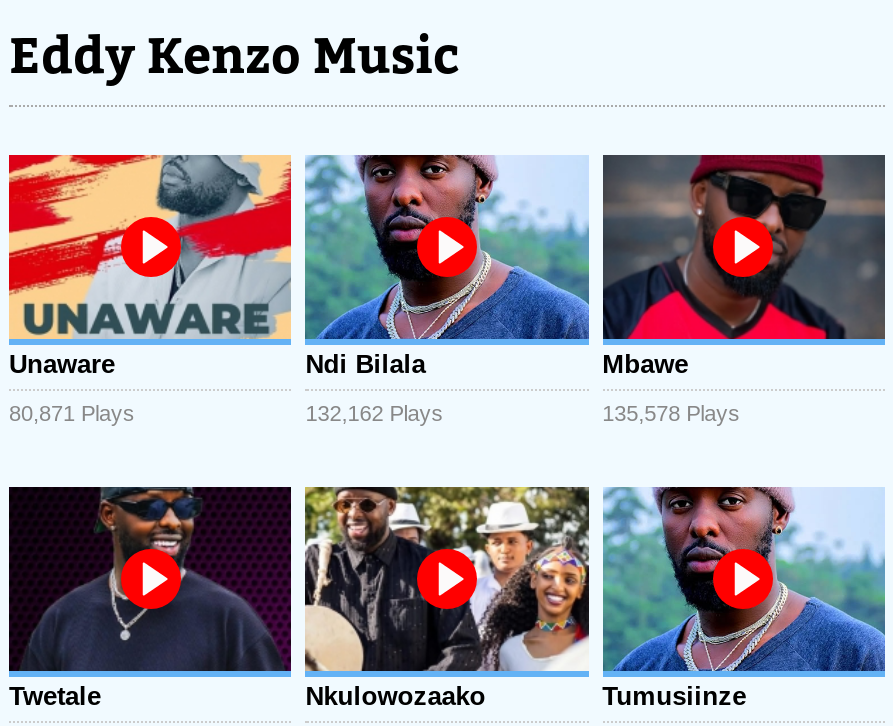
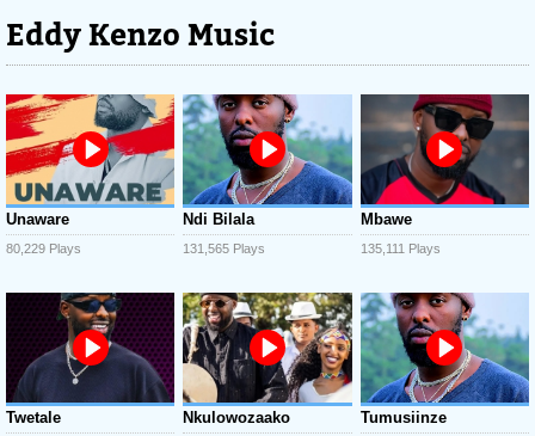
[9,401,135,425] 80,871 Plays -> [6,241,81,256] 80,229 Plays
[306,401,444,425] 132,162 Plays -> [183,241,265,256] 131,565 Plays
[602,401,740,425] 135,578 Plays -> [360,241,440,256] 135,111 Plays

